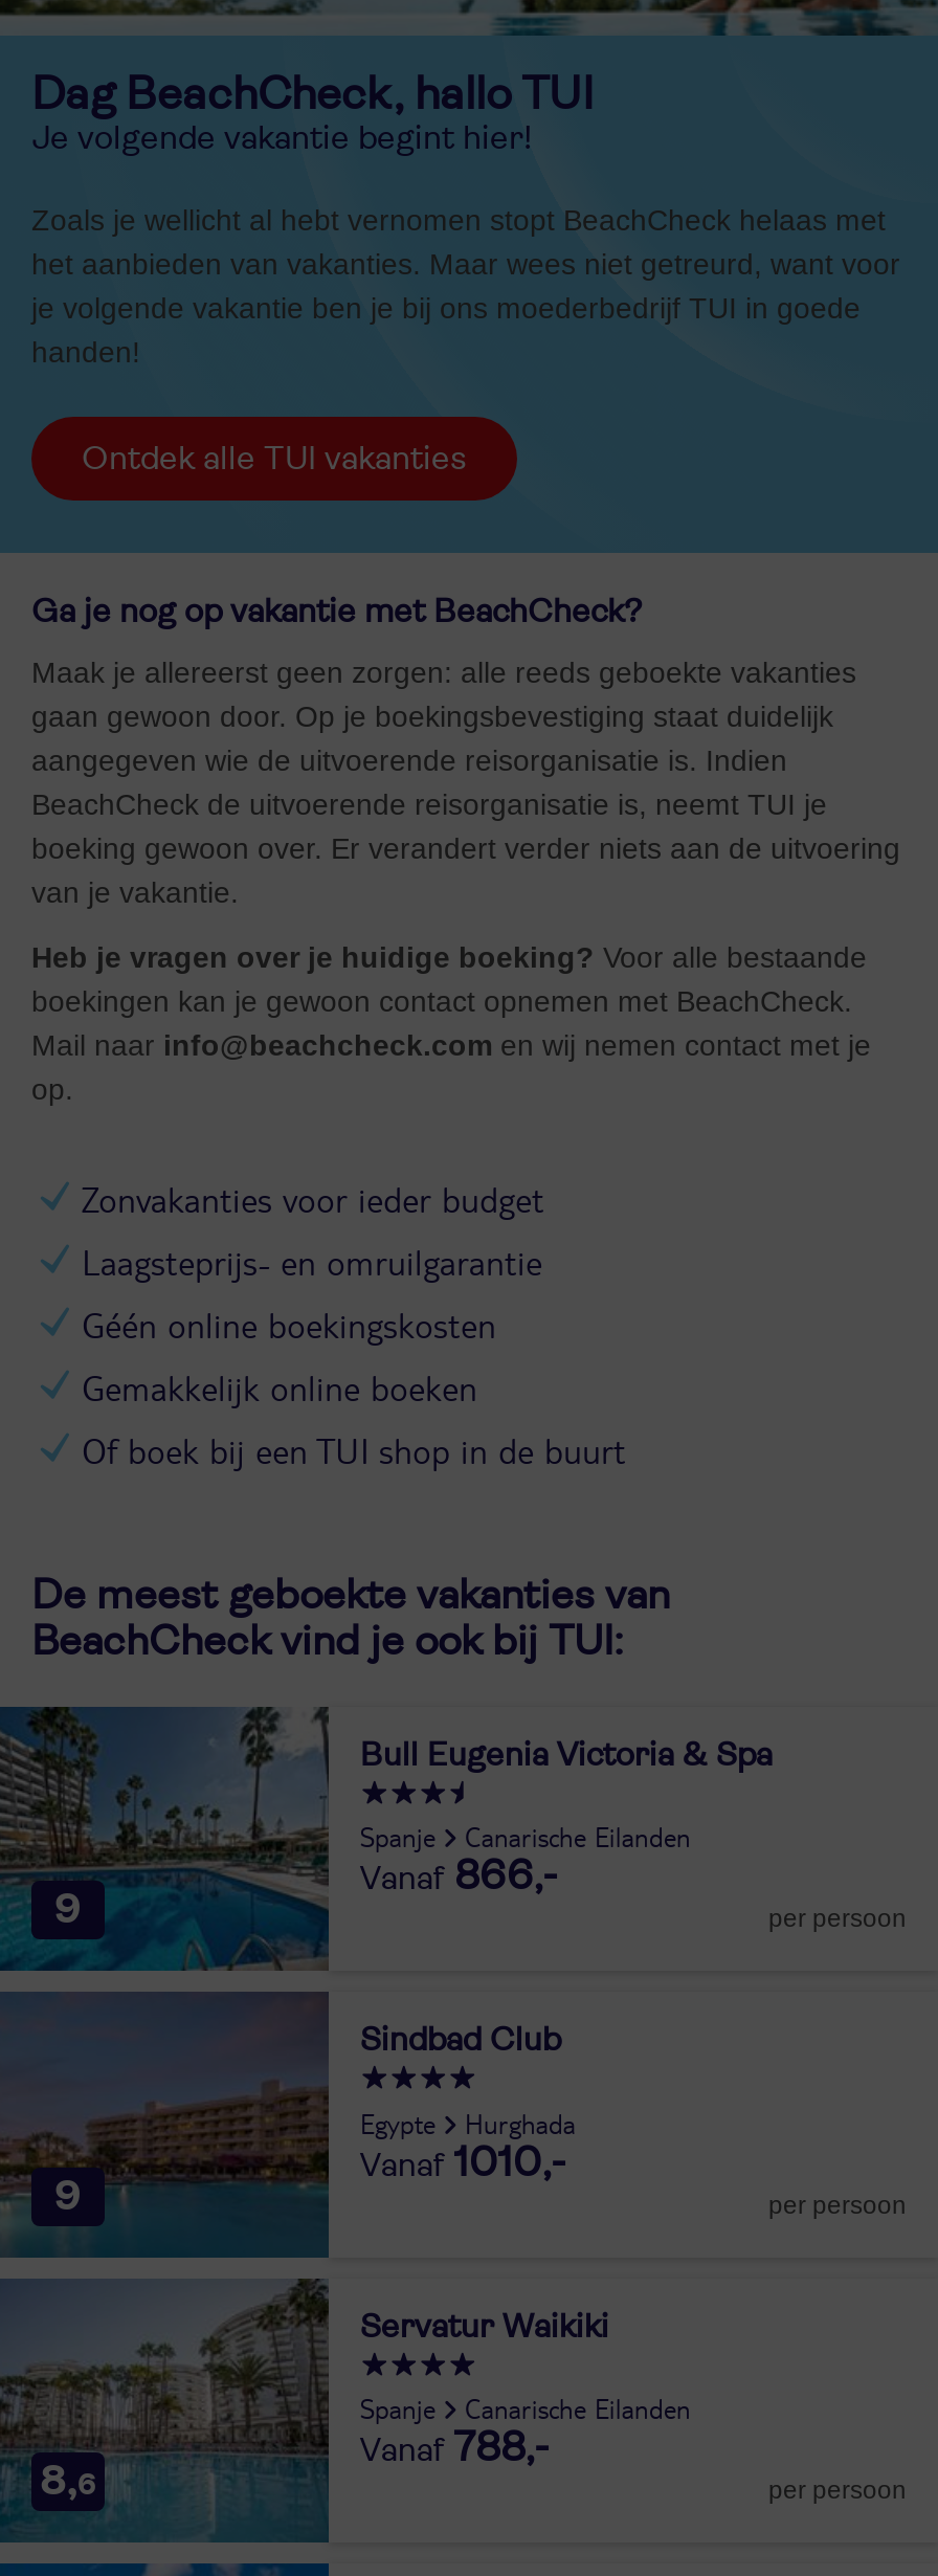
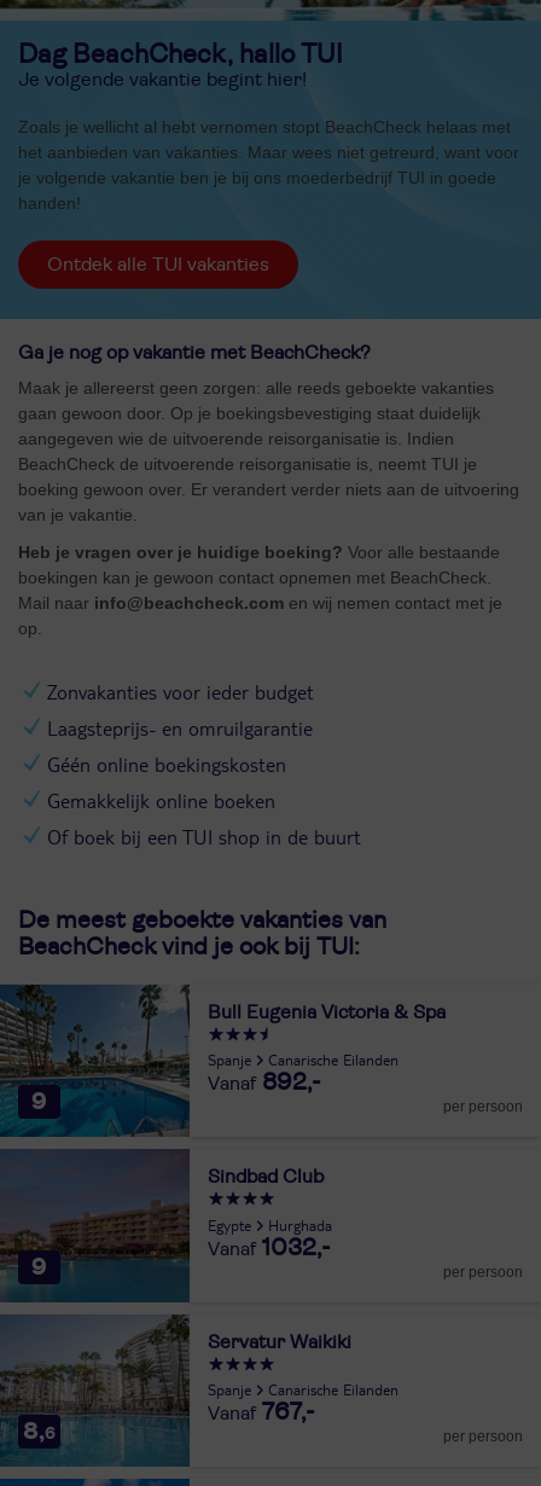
[454,1856,559,1897] 866,- -> [262,1070,321,1095] 892,-
[454,2141,567,2183] 1010,- -> [262,1235,331,1259] 1032,-
[454,2428,550,2469] 788,- -> [262,1400,315,1425] 767,-

